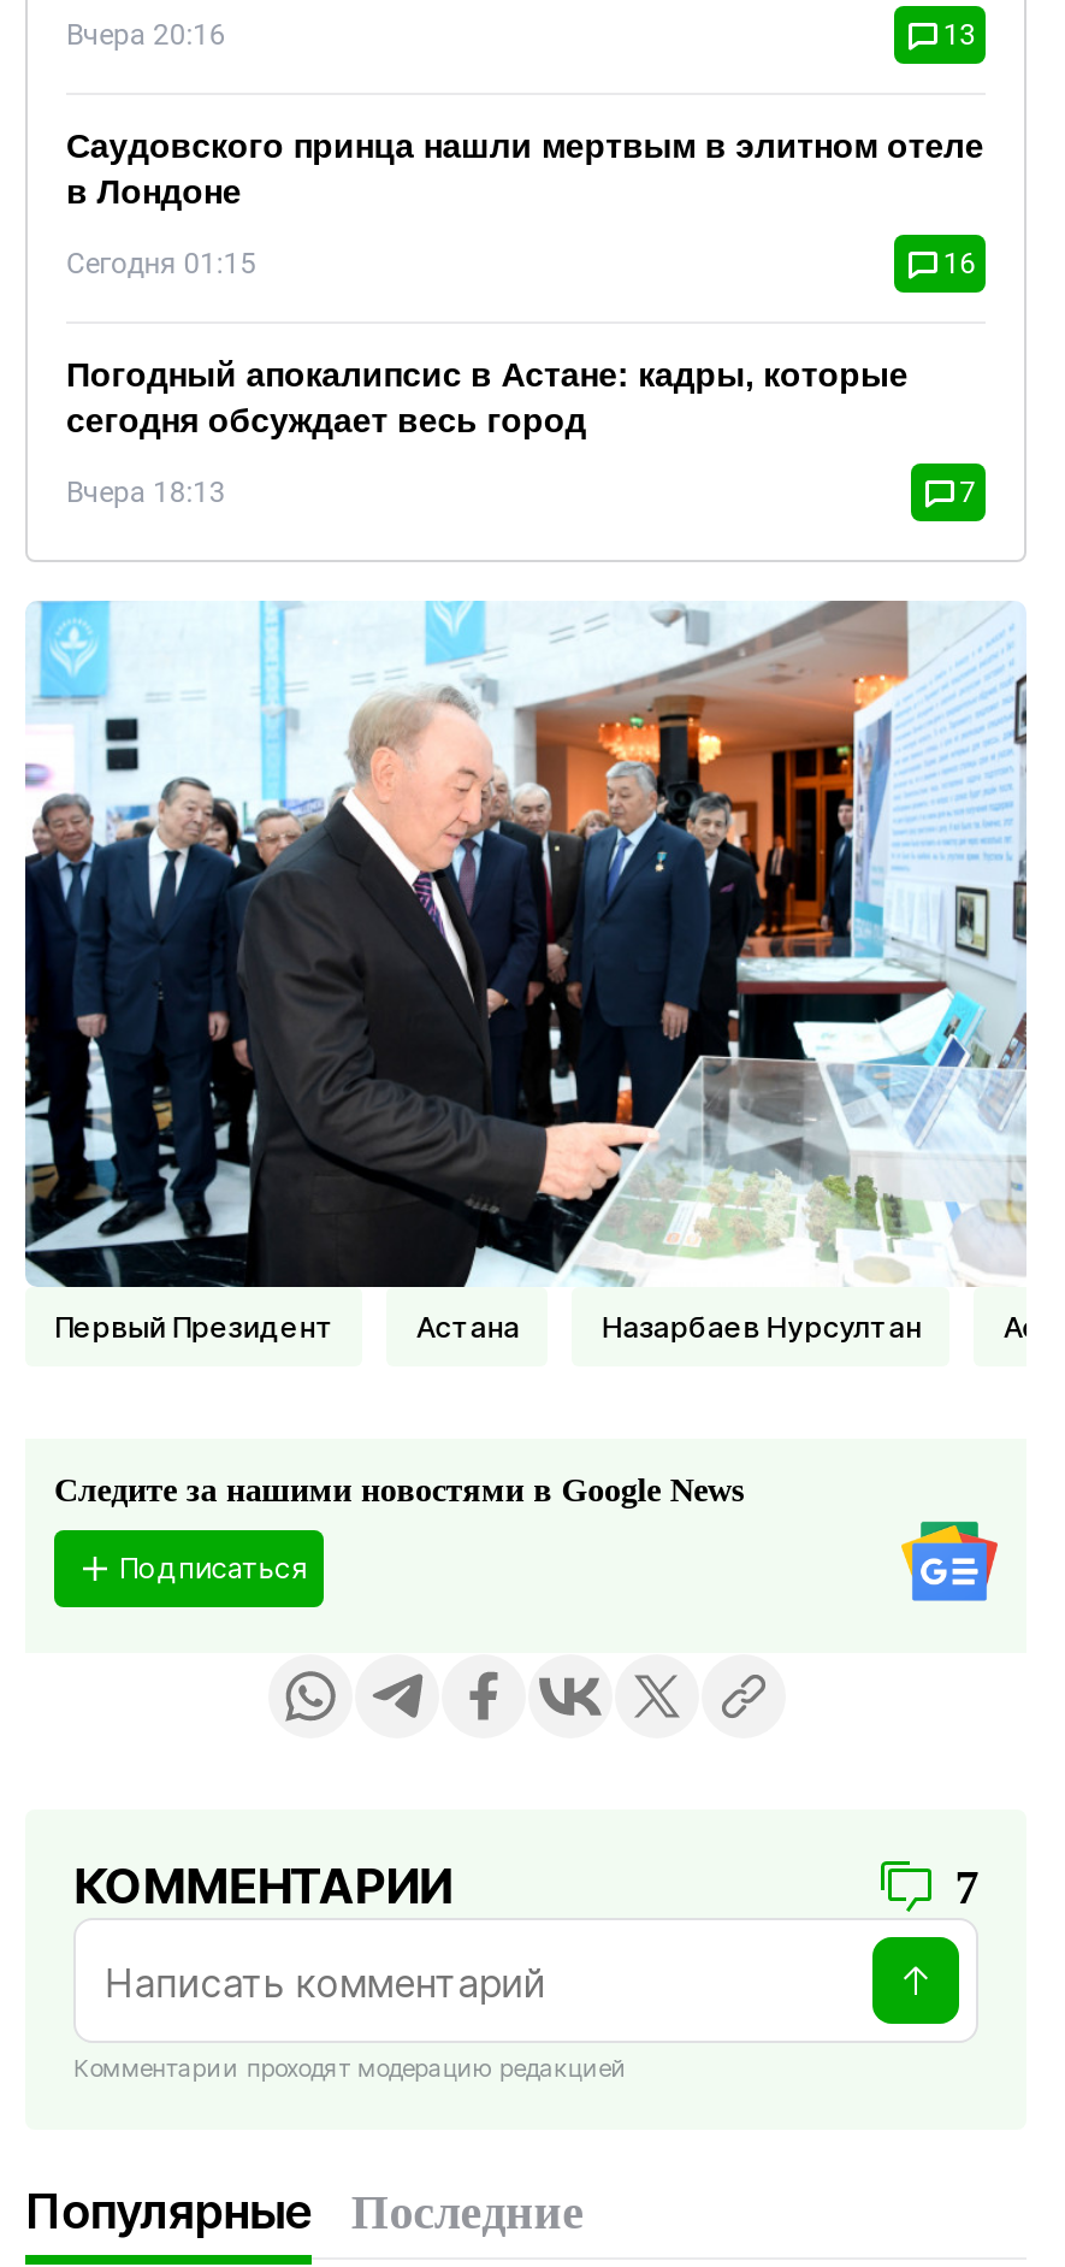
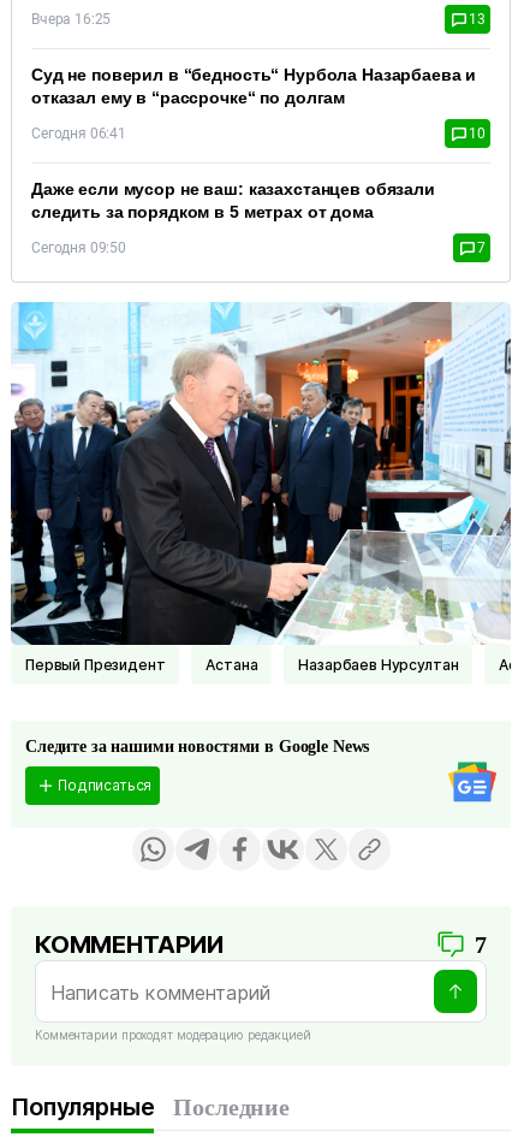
[66,19,226,52] Вчера 20:16 -> [31,11,111,28] Вчера 16:25
[66,127,984,211] Саудовского принца нашли мертвым в элитном отеле | в Лондоне -> [31,65,476,107] Суд не поверил в “бедность“ Нурбола Назарбаева и | отказал ему в “рассрочке“ по долгам
[66,247,976,281] Сегодня 01:15 | 16 -> [31,125,486,142] Сегодня 06:41 | 10
[66,356,908,440] Погодный апокалипсис в Астане: кадры, которые | сегодня обсуждает весь город -> [31,180,435,222] Даже если мусор не ваш: казахстанцев обязали | следить за порядком в 5 метрах от дома
[66,476,226,510] Вчера 18:13 -> [31,240,126,257] Сегодня 09:50

